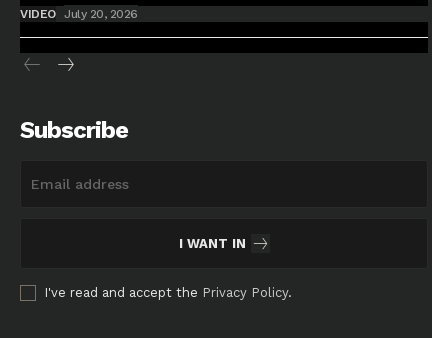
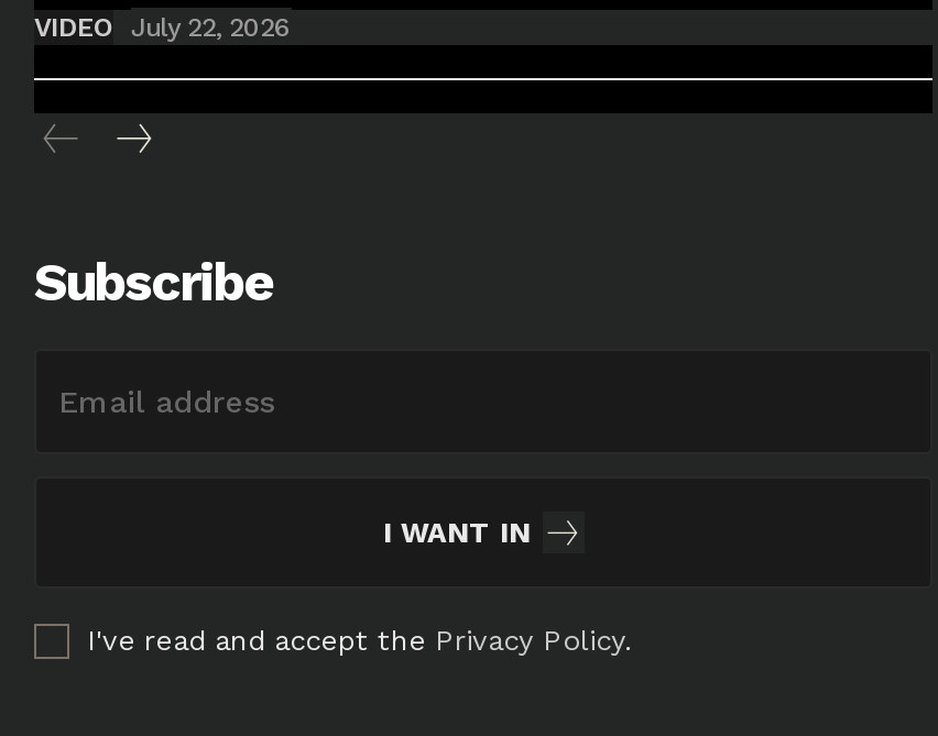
[20,7,137,21] VIDEO July 20, 2026 -> [34,12,291,43] VIDEO July 22, 2026

